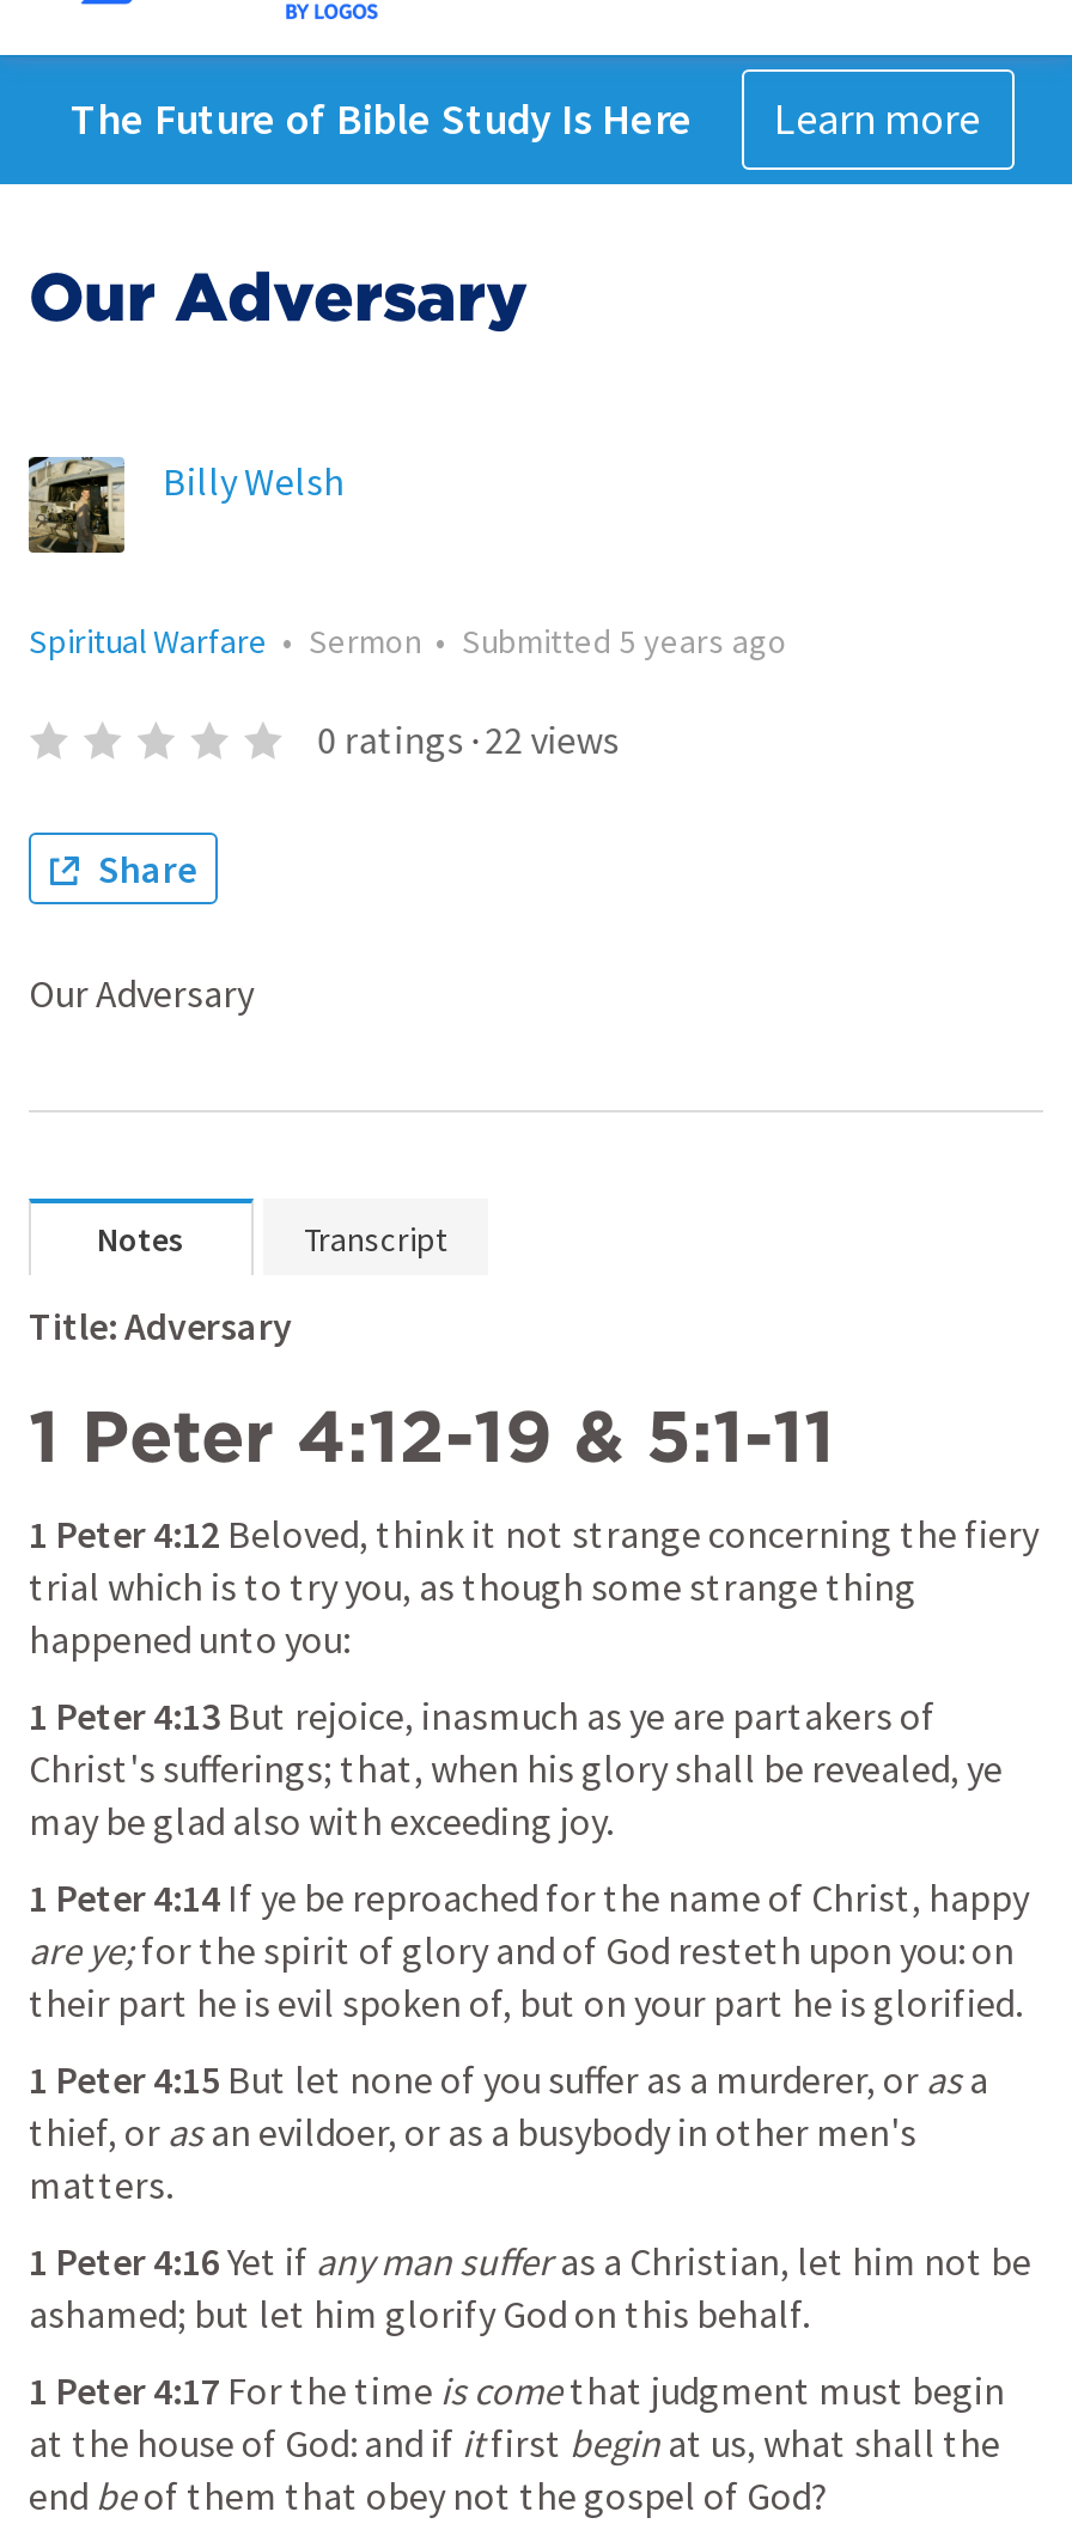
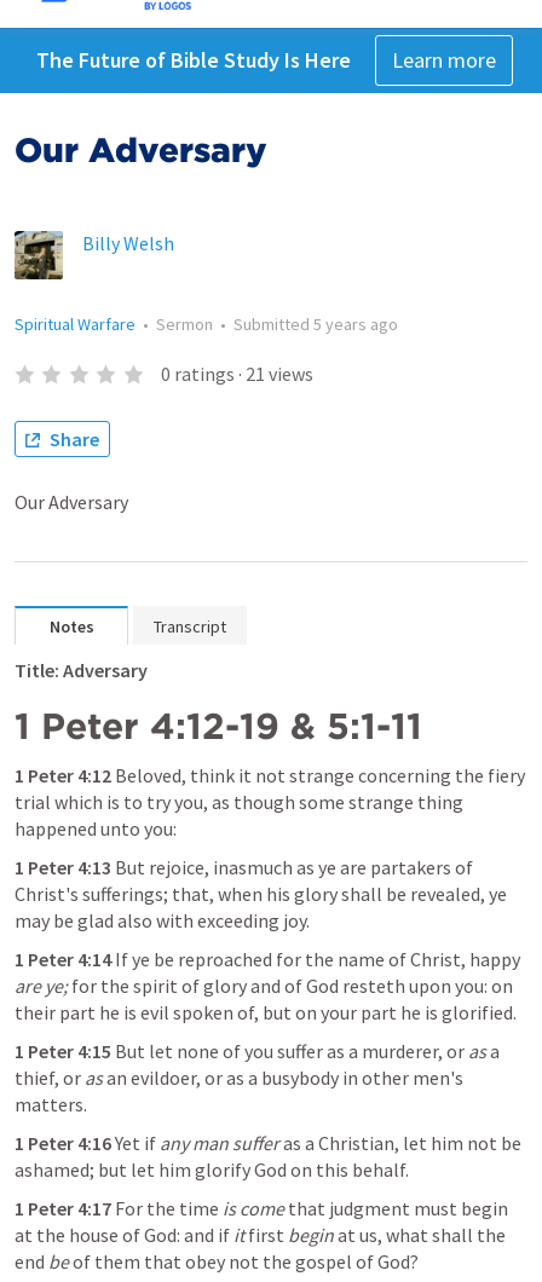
[318,715,619,763] 0 ratings · 22 views -> [161,362,313,386] 0 ratings · 21 views

